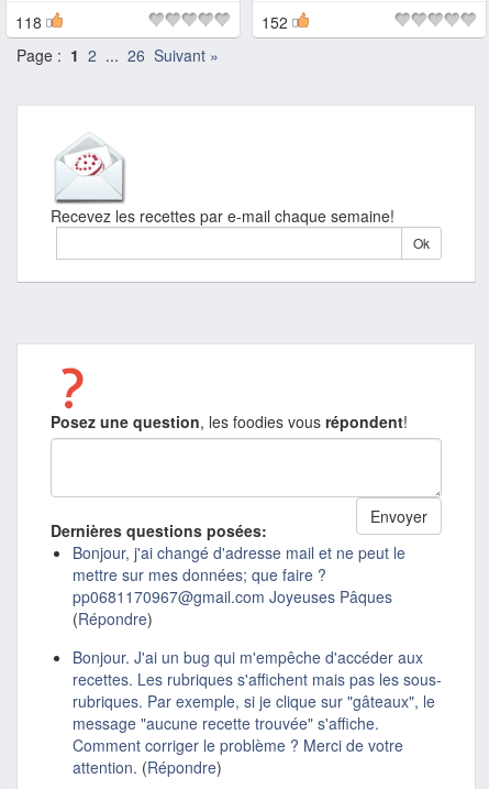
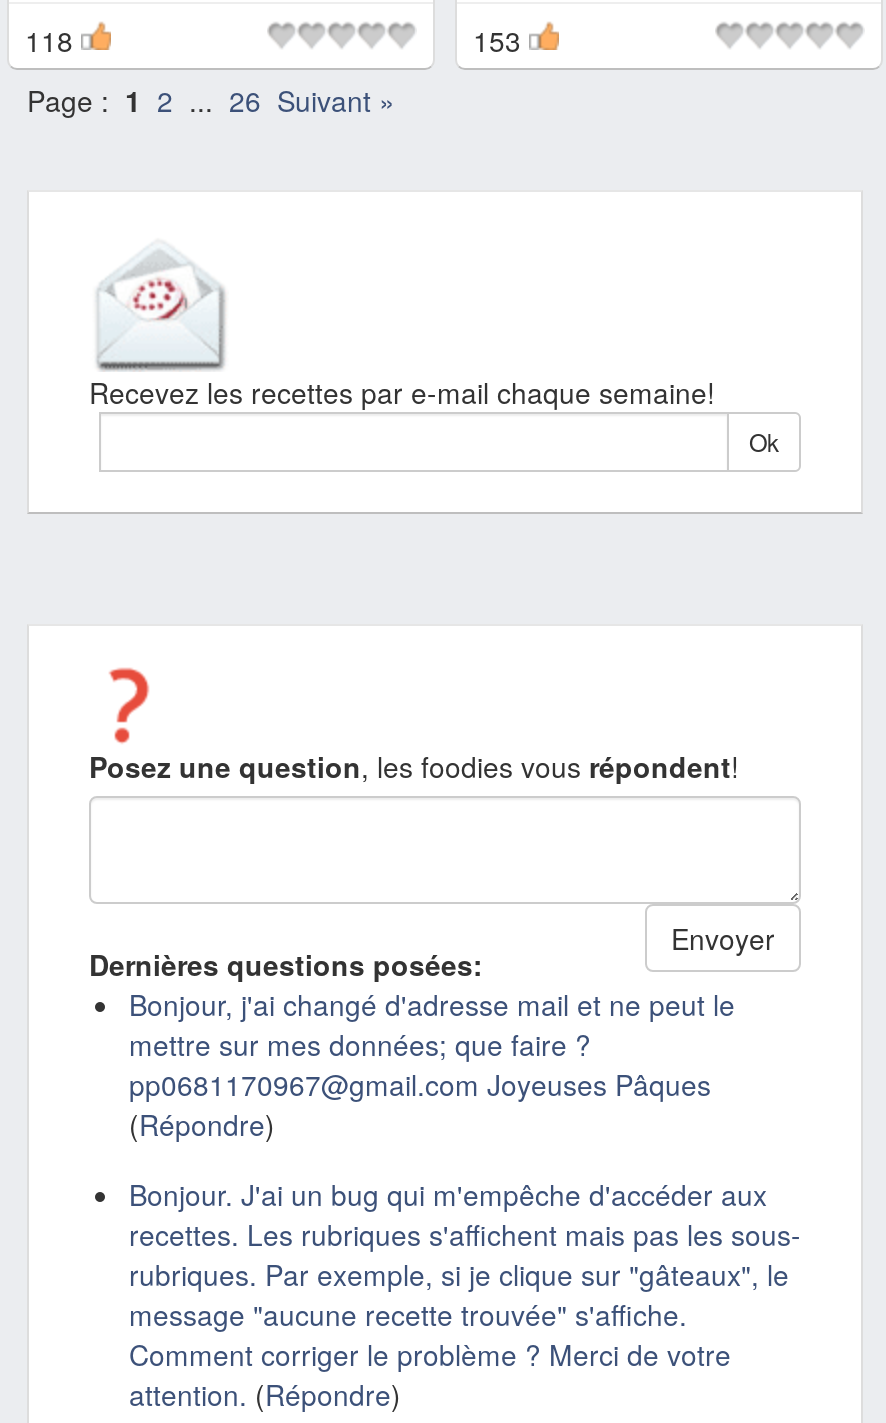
[262,11,288,33] 152 -> [473,20,521,60] 153

